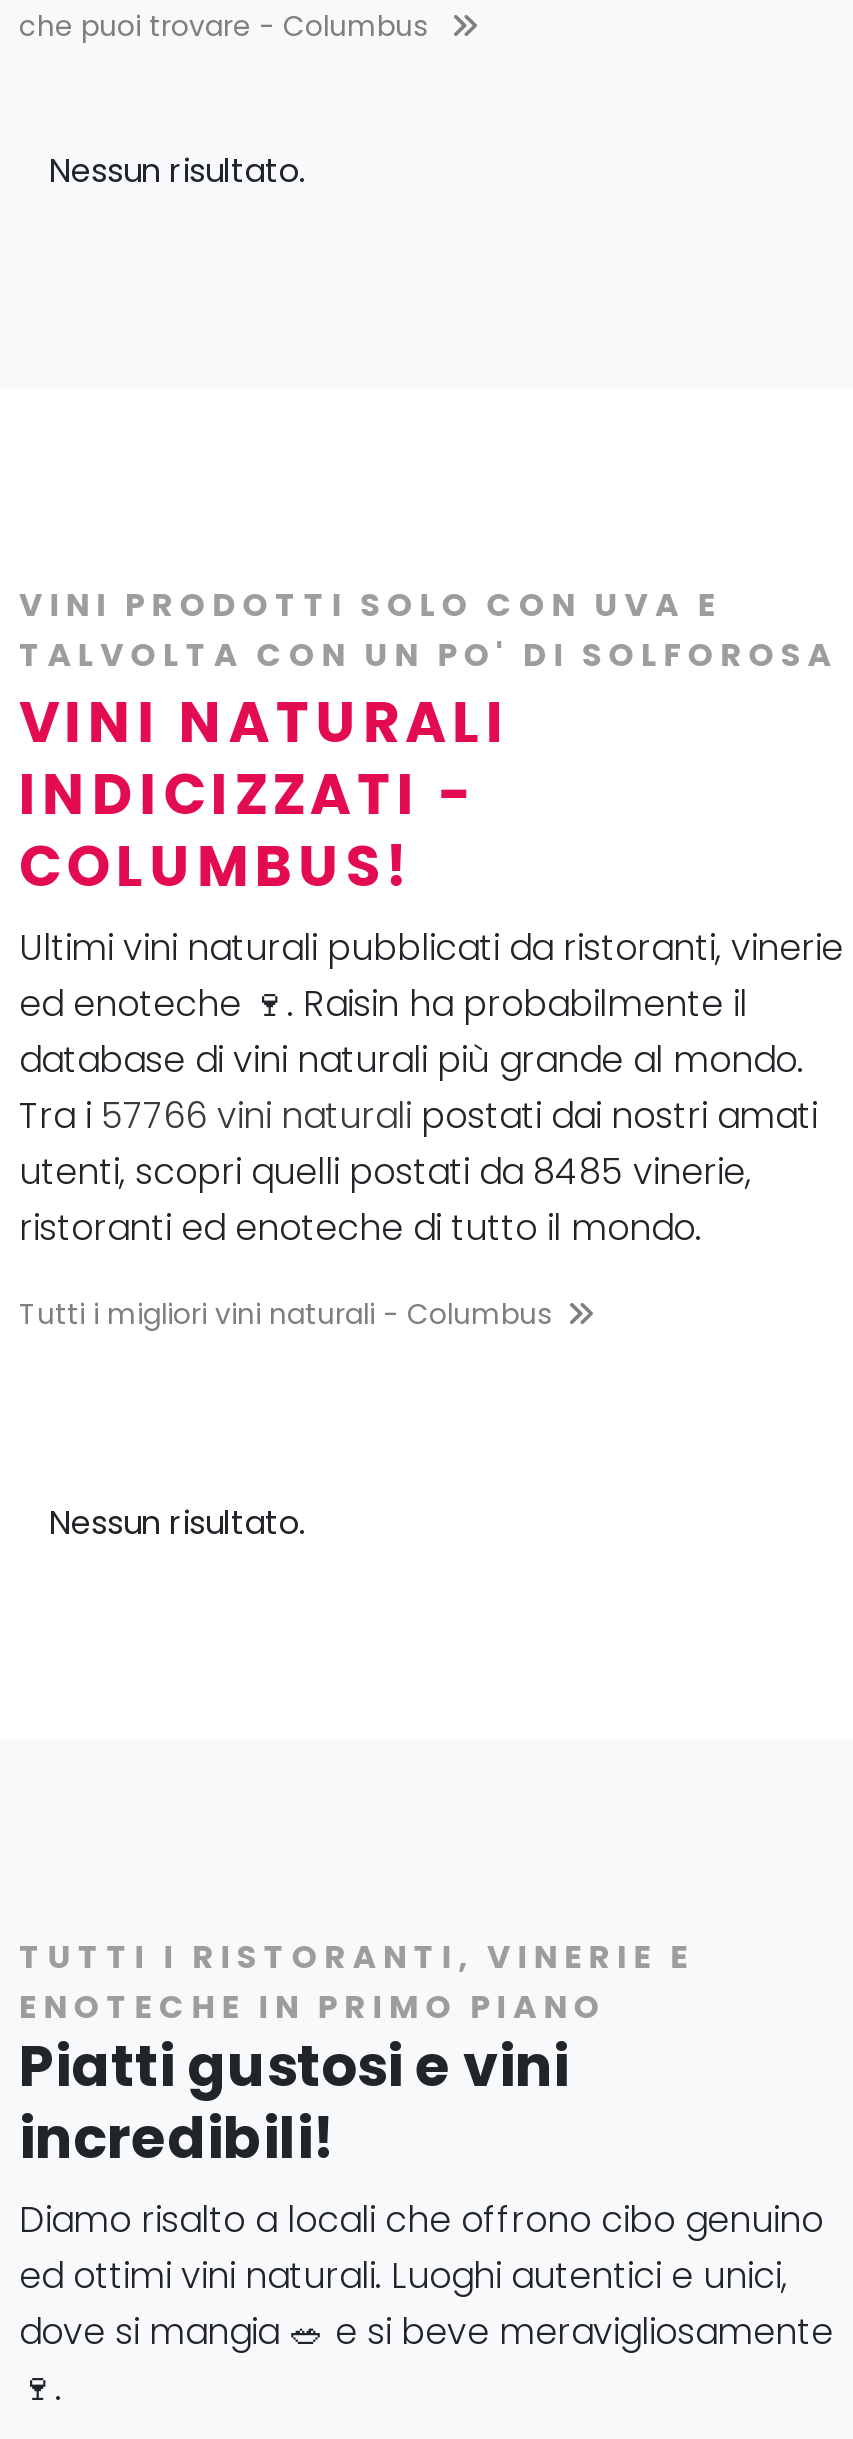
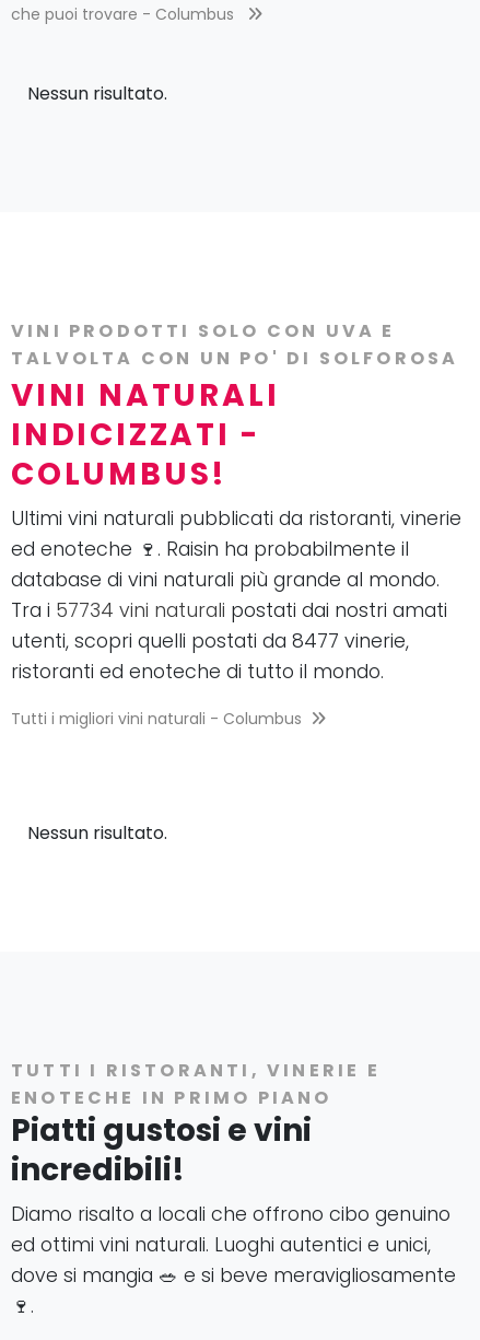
[19,1092,817,1140] Tra i 57766 vini naturali postati dai nostri amati -> [11,597,447,624] Tra i 57734 vini naturali postati dai nostri amati
[19,1148,751,1196] utenti, scopri quelli postati da 8485 vinerie, -> [11,628,409,654] utenti, scopri quelli postati da 8477 vinerie,

